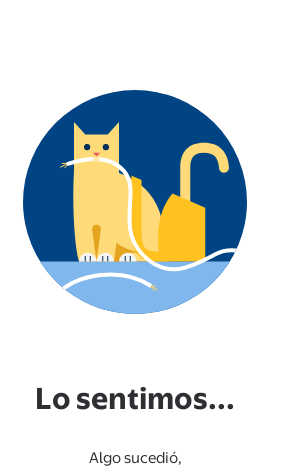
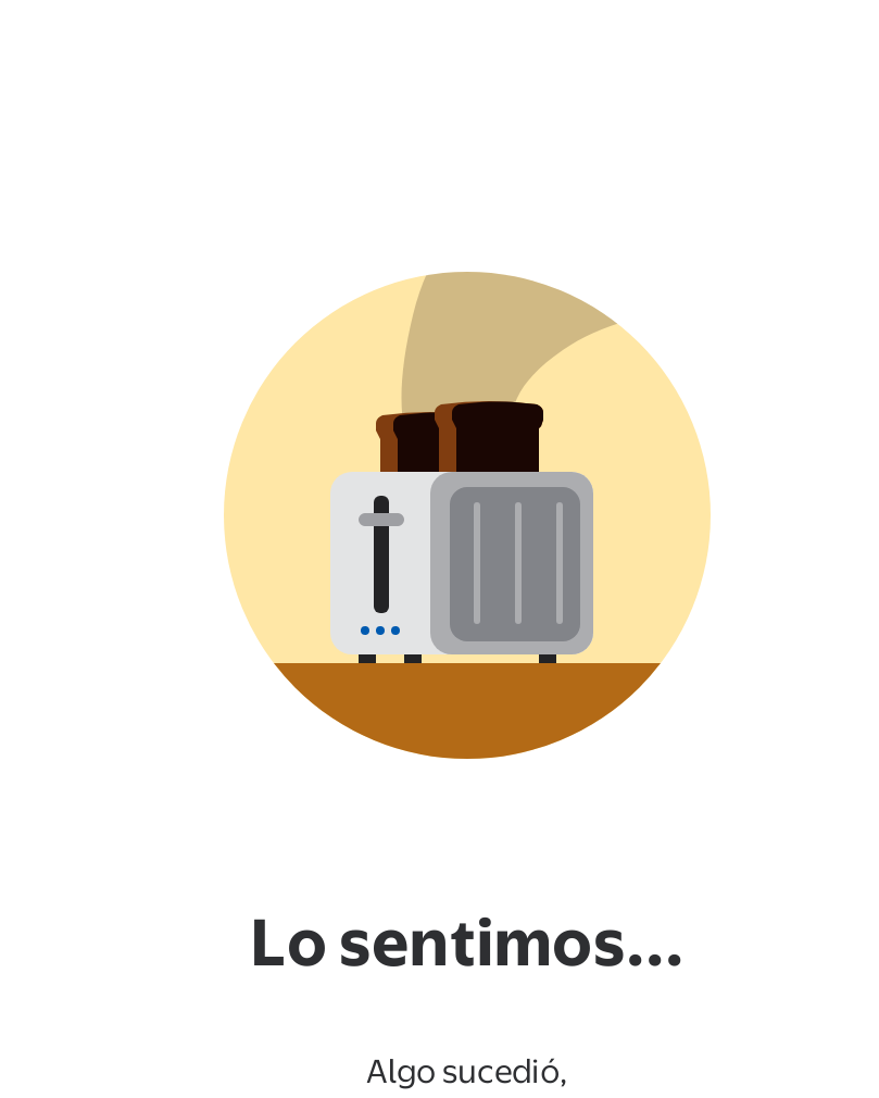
[22,89,248,315] [image] -> [224,270,711,761] [image]

